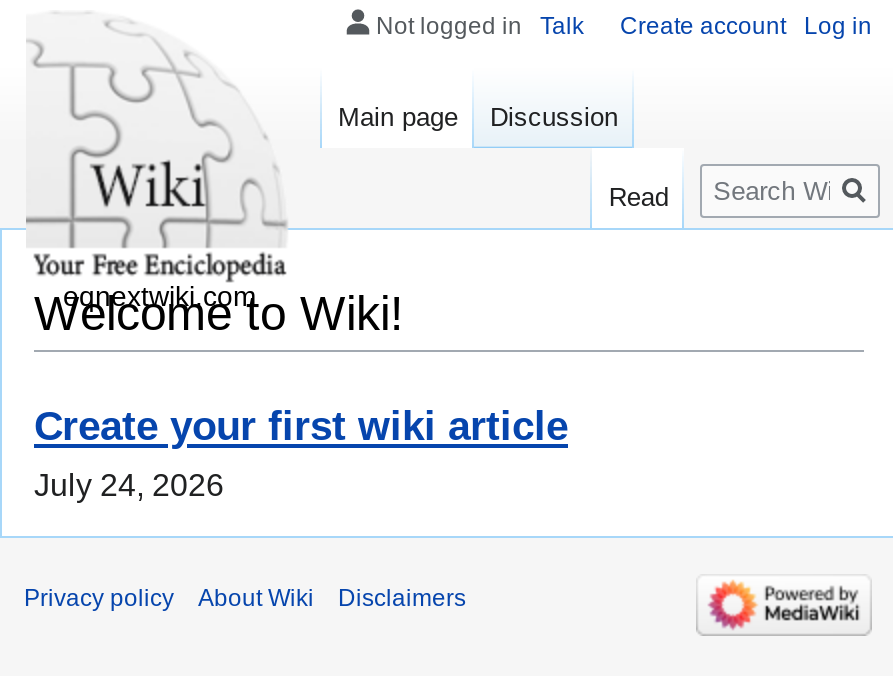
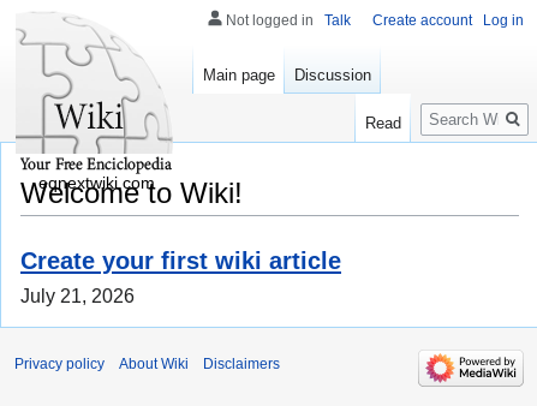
[34,469,224,503] July 24, 2026 -> [20,286,135,307] July 21, 2026

